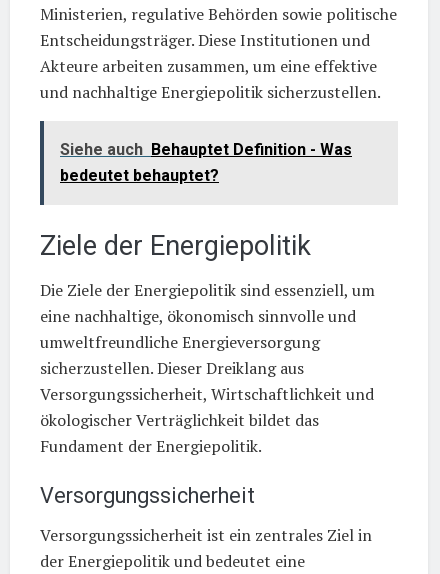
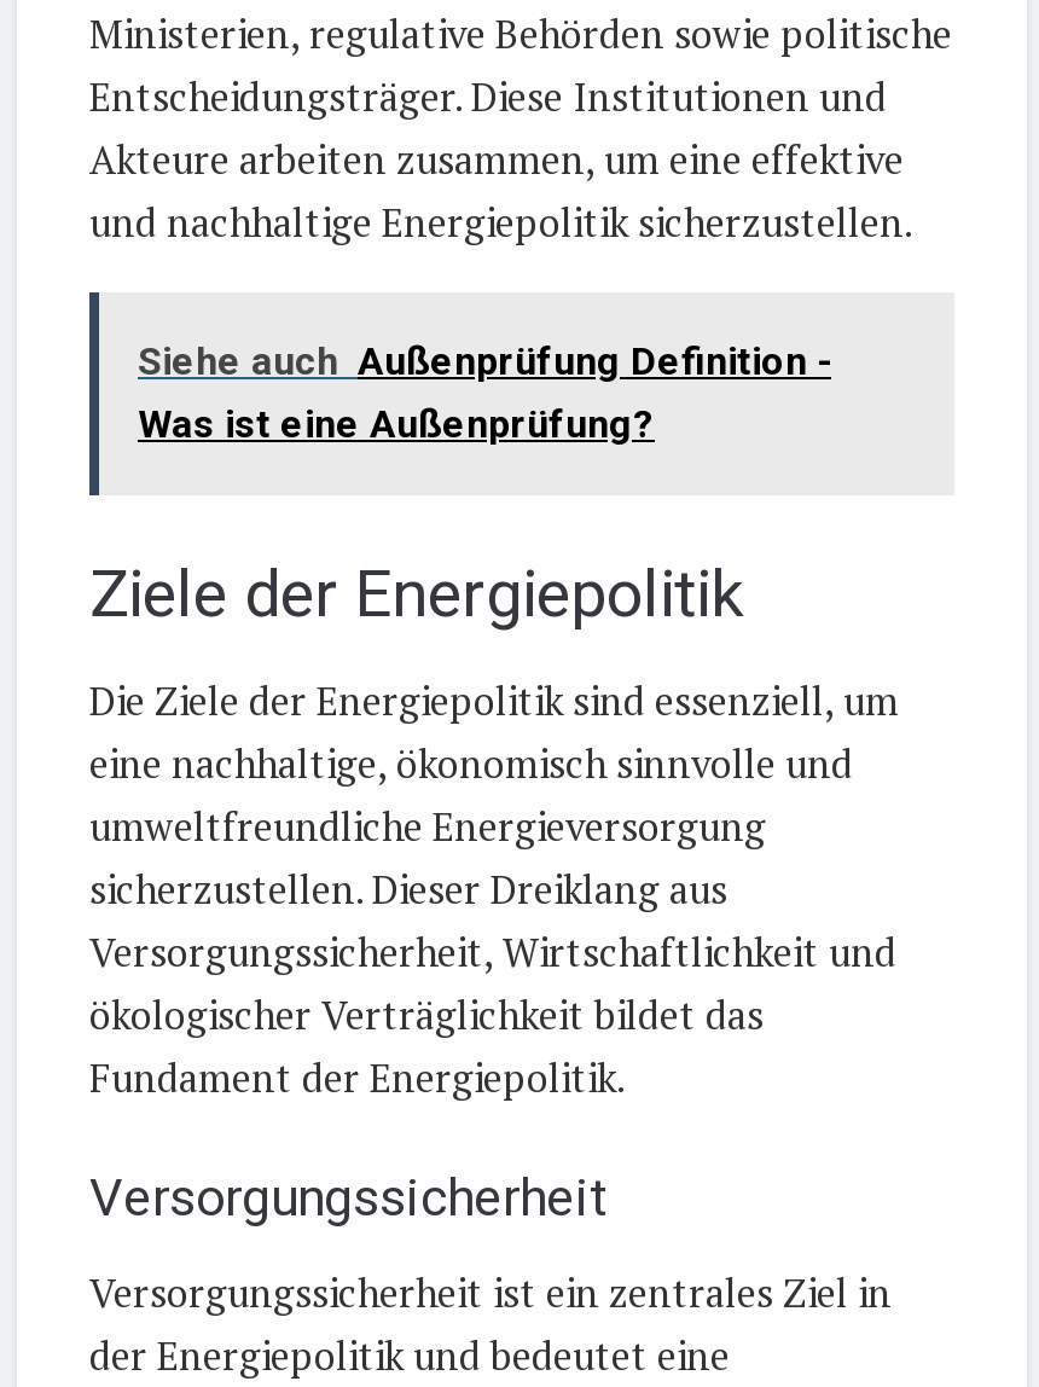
[60,140,352,185] Siehe auch Behauptet Definition - Was | bedeutet behauptet? -> [138,338,831,447] Siehe auch Außenprüfung Definition - | Was ist eine Außenprüfung?

